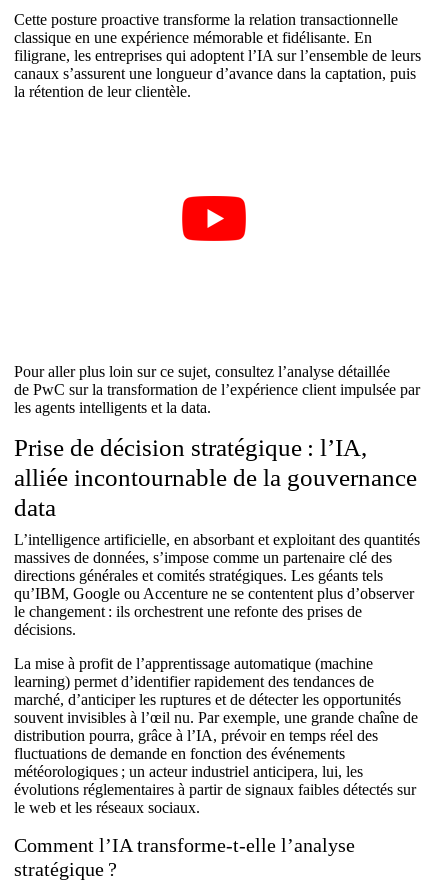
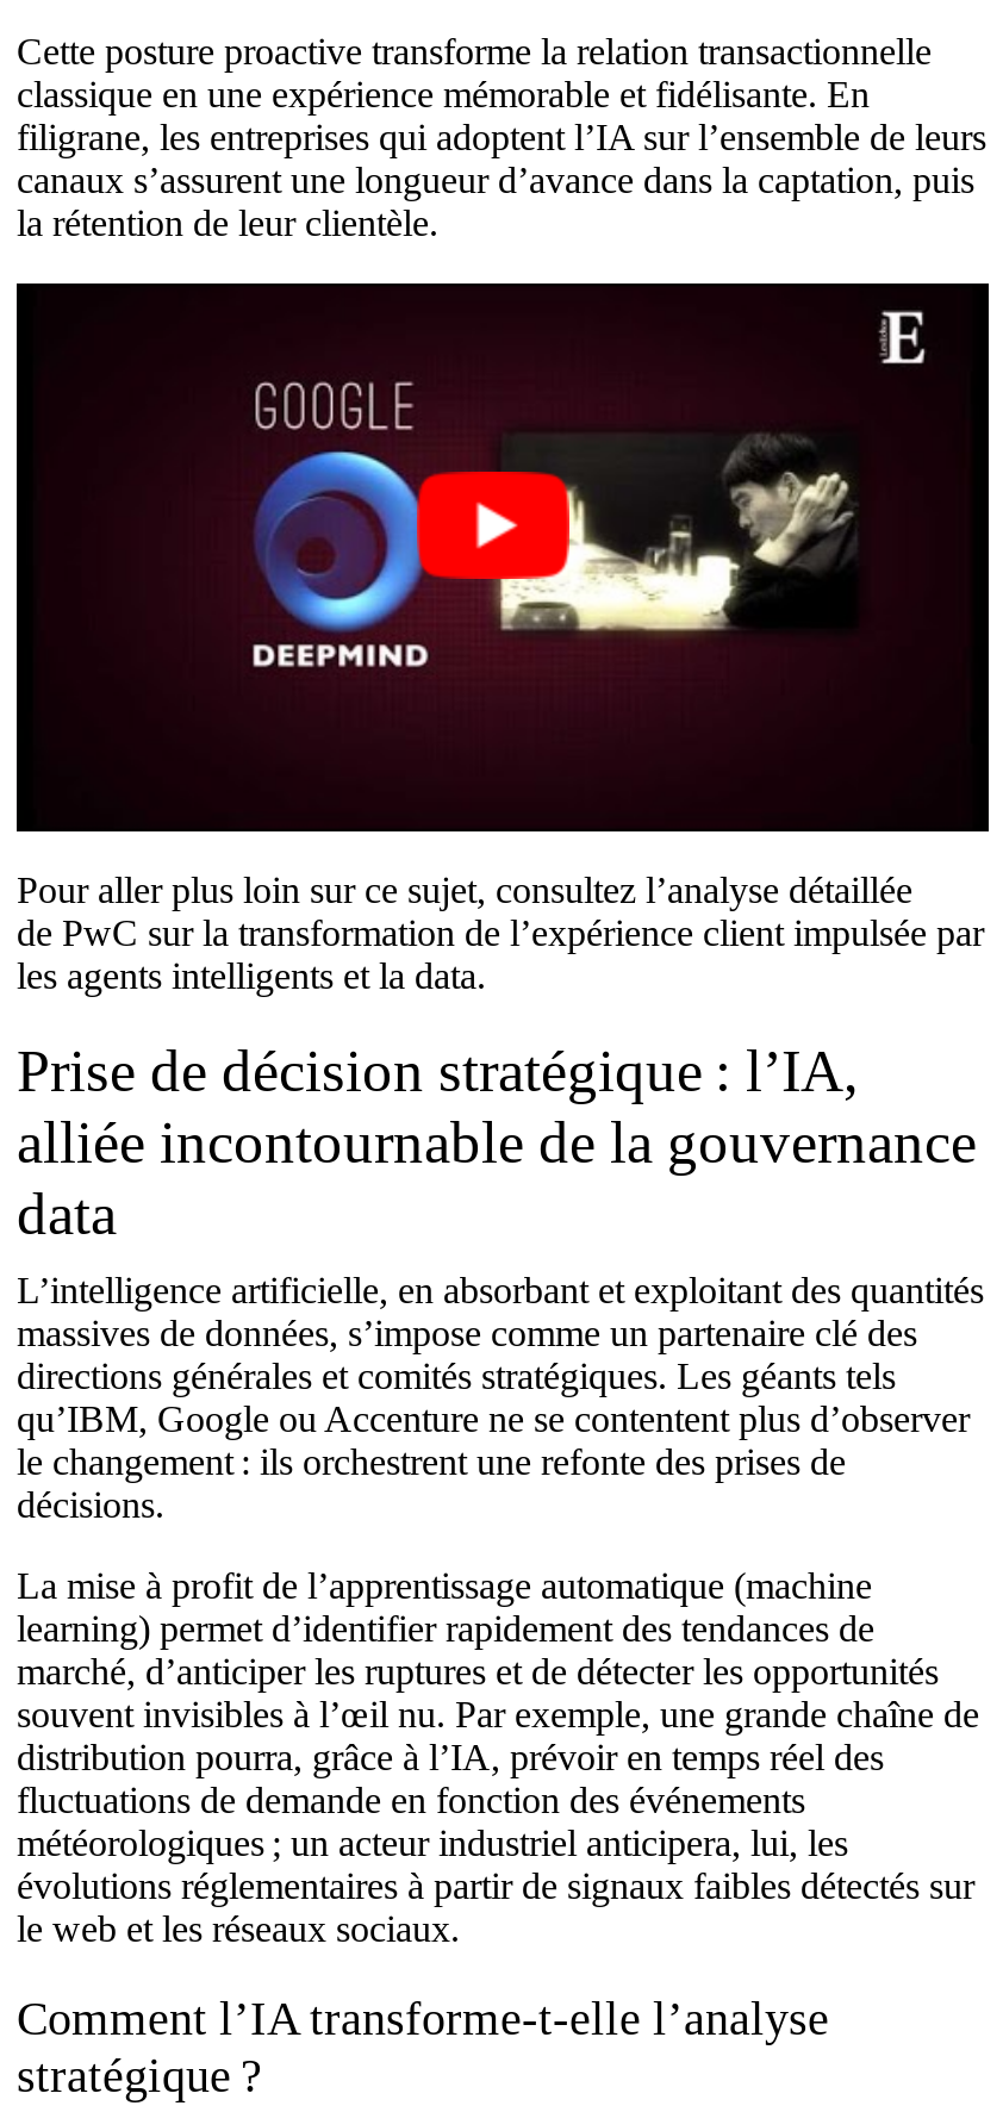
none -> [14,281,991,834] [image]

